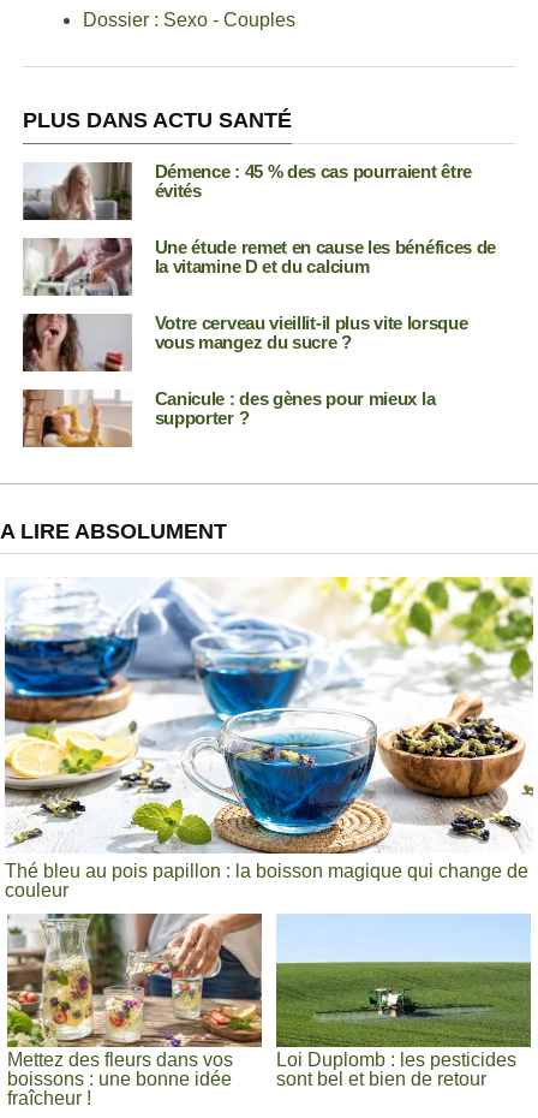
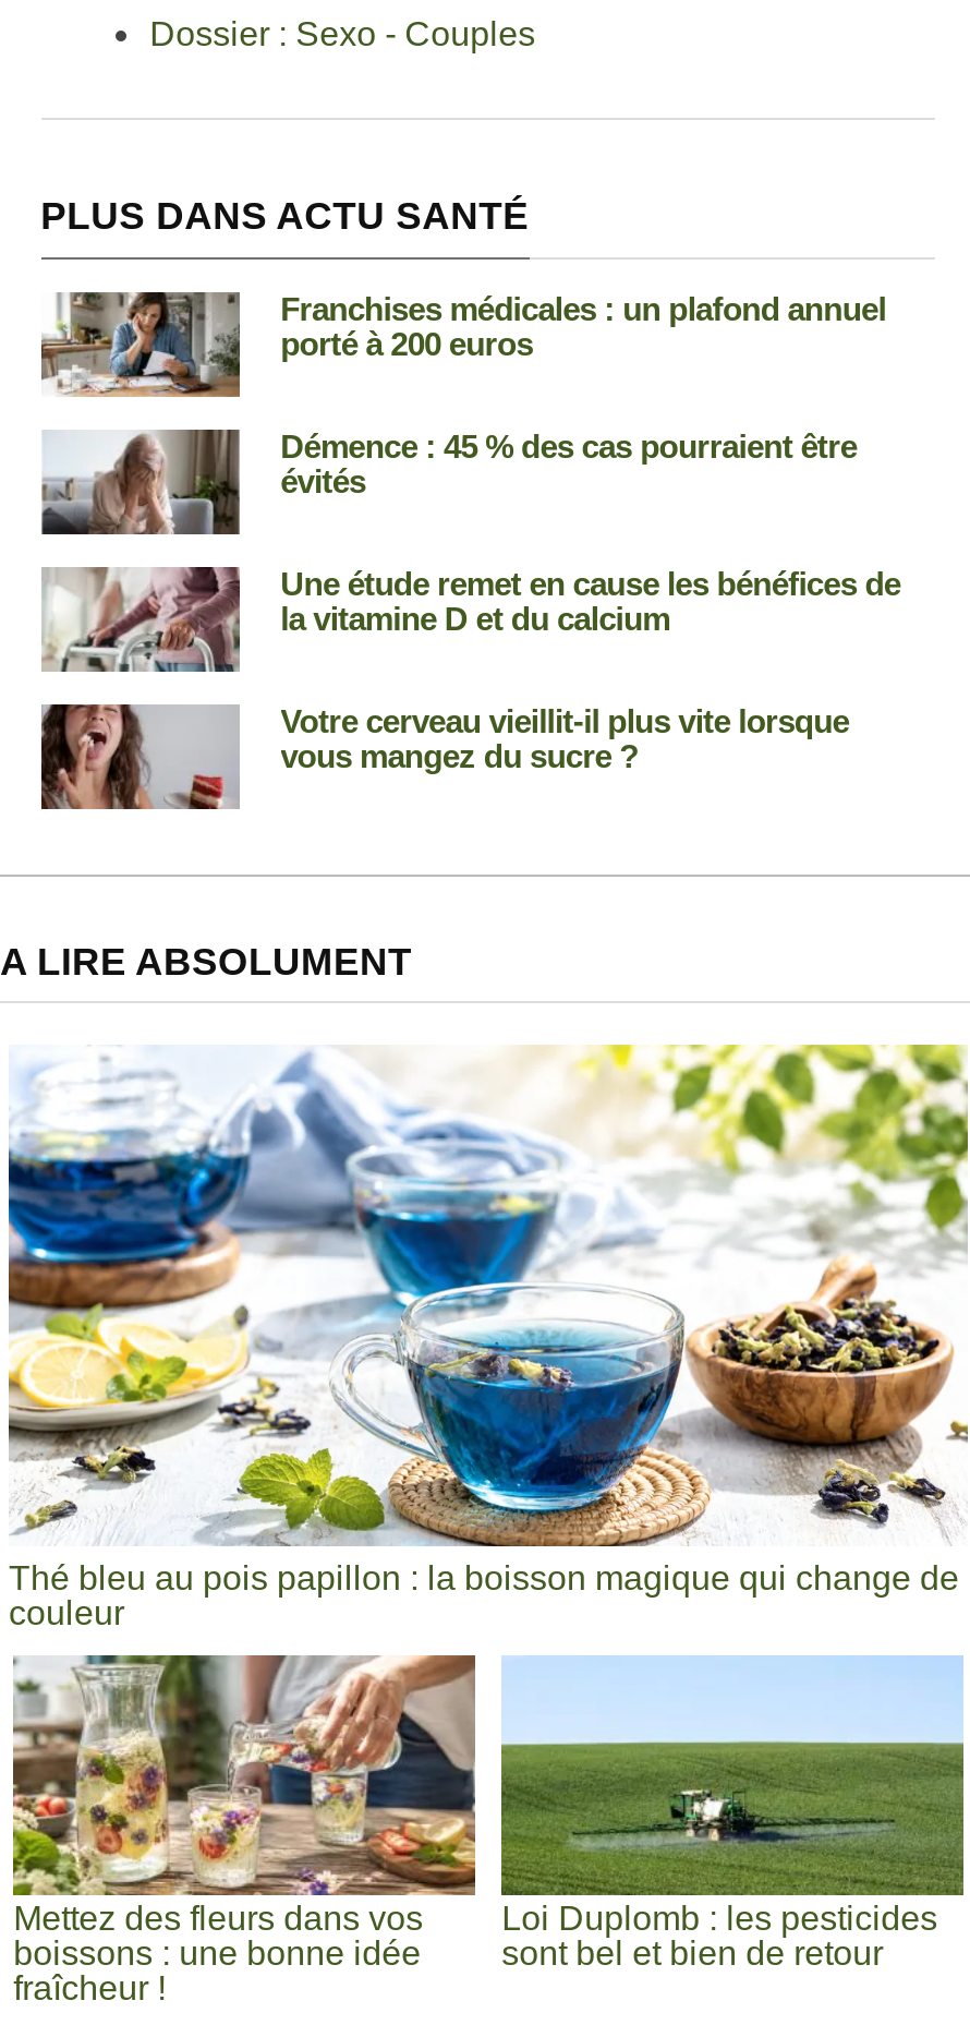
none -> [41,289,886,396] [image] | Franchises médicales : un plafond annuel | porté à 200 euros
moved [20,160,496,352] -> [37,424,900,773]: [image] | Démence : 45 % des cas pourraient être | évités | Une étude remet en cause les bénéfices de | la vitamine D et du calcium | Votre cerveau vieillit-il plus vite lorsque | vous mangez du sucre ?
[22,388,435,448] [image] | Canicule : des gènes pour mieux la | supporter ? -> none

